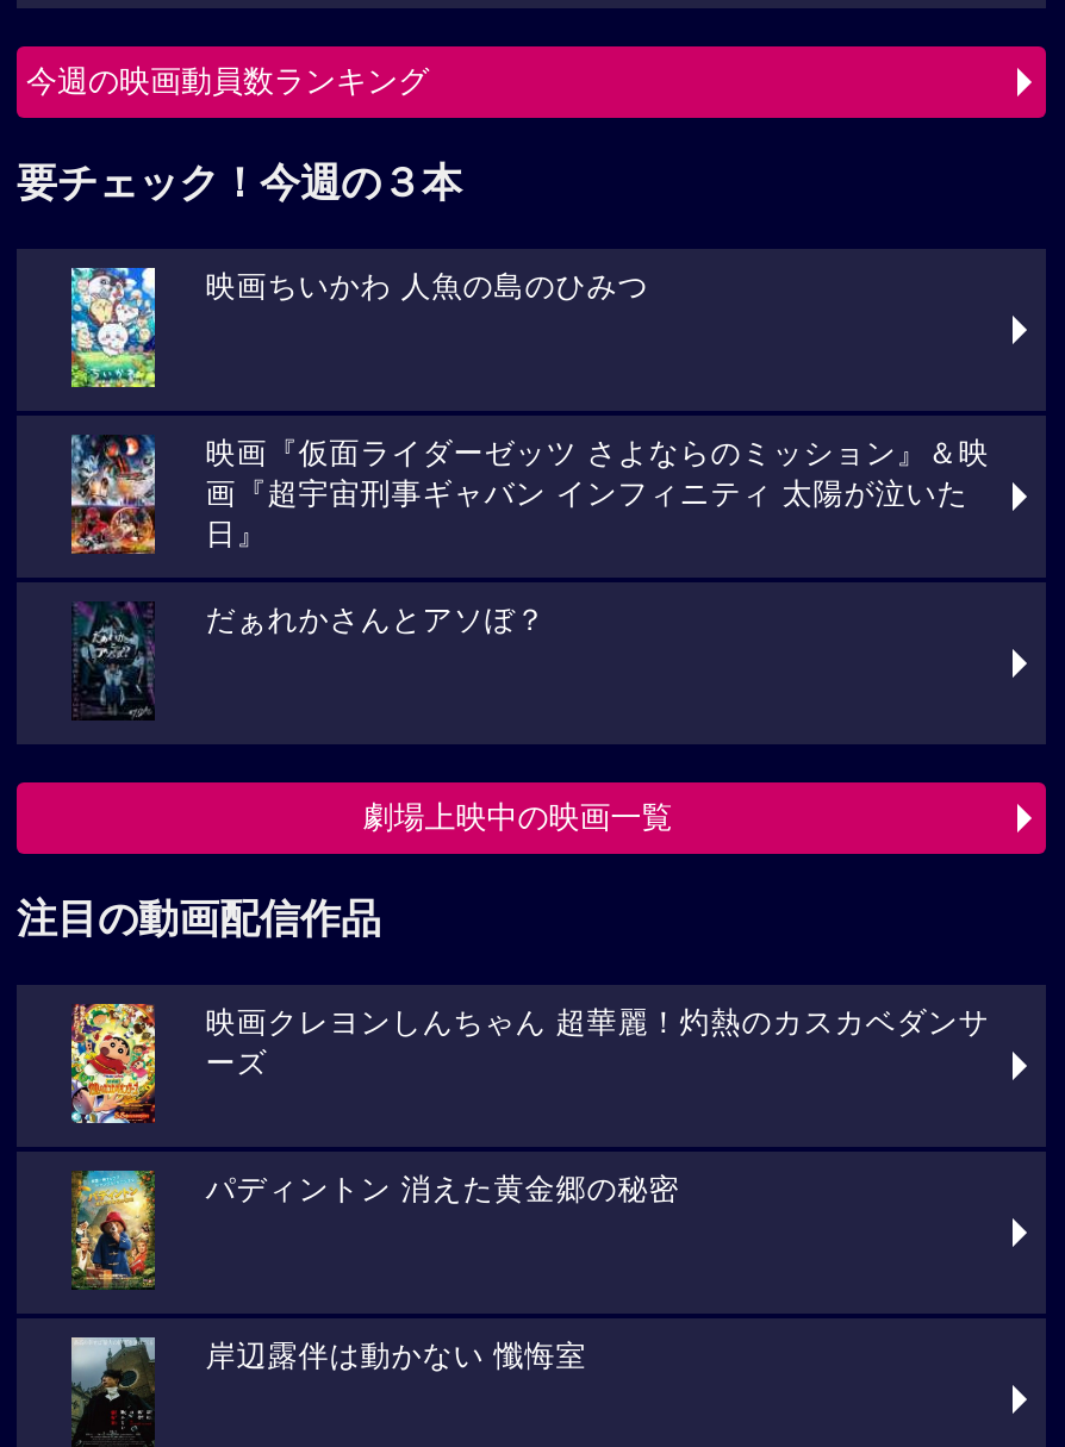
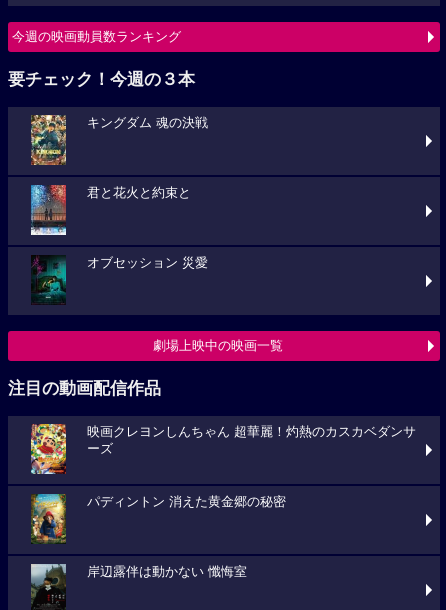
[69,266,649,389] [image] | 映画ちいかわ 人魚の島のひみつ -> [30,114,208,166] [image] | キングダム 魂の決戦
[69,435,989,554] [image] | 映画『仮面ライダーゼッツ さよならのミッション』＆映 | 画『超宇宙刑事ギャバン インフィニティ 太陽が泣いた | 日』 -> [30,184,191,236] [image] | 君と花火と約束と
[74,601,546,716] [image] | だぁれかさんとアソぼ？ -> [31,255,208,302] [image] | オブセッション 災愛

